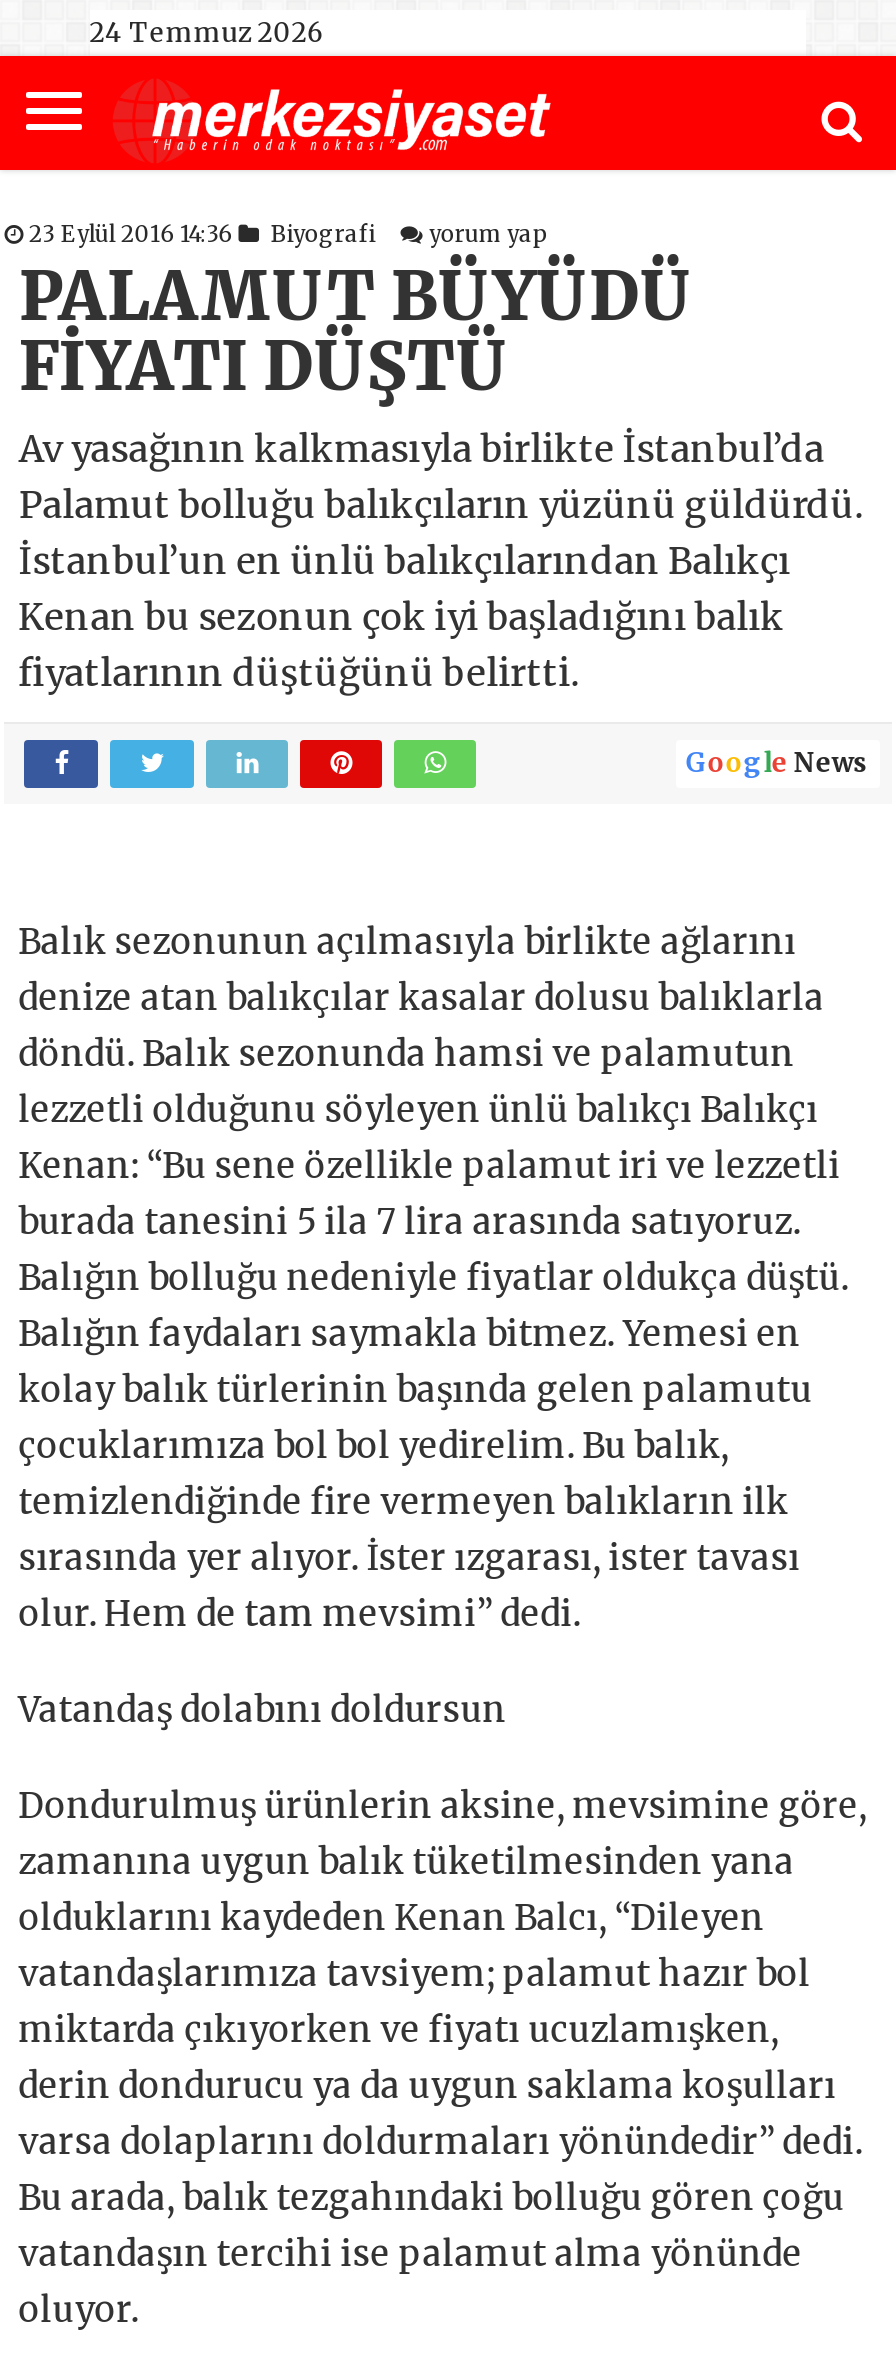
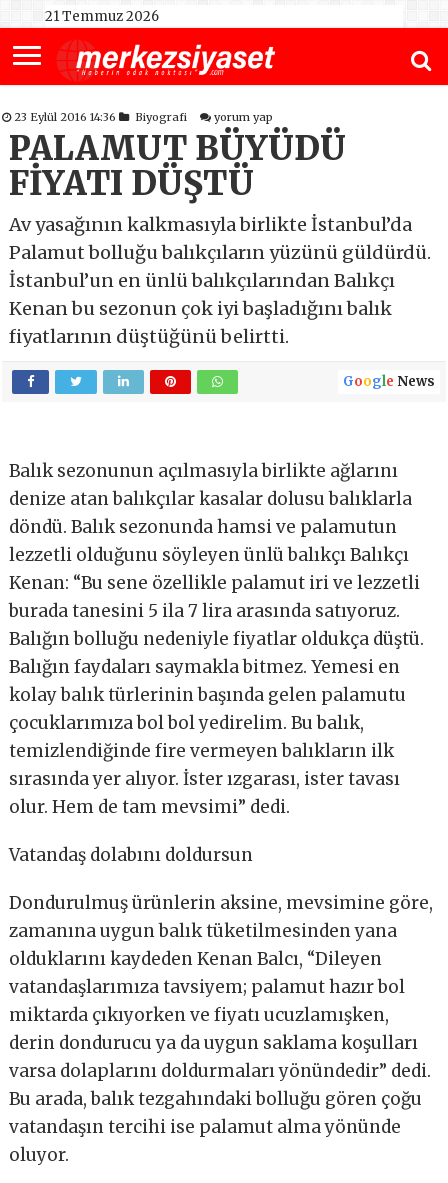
[90,16,324,50] 24 Temmuz 2026 -> [45,8,159,25] 21 Temmuz 2026

